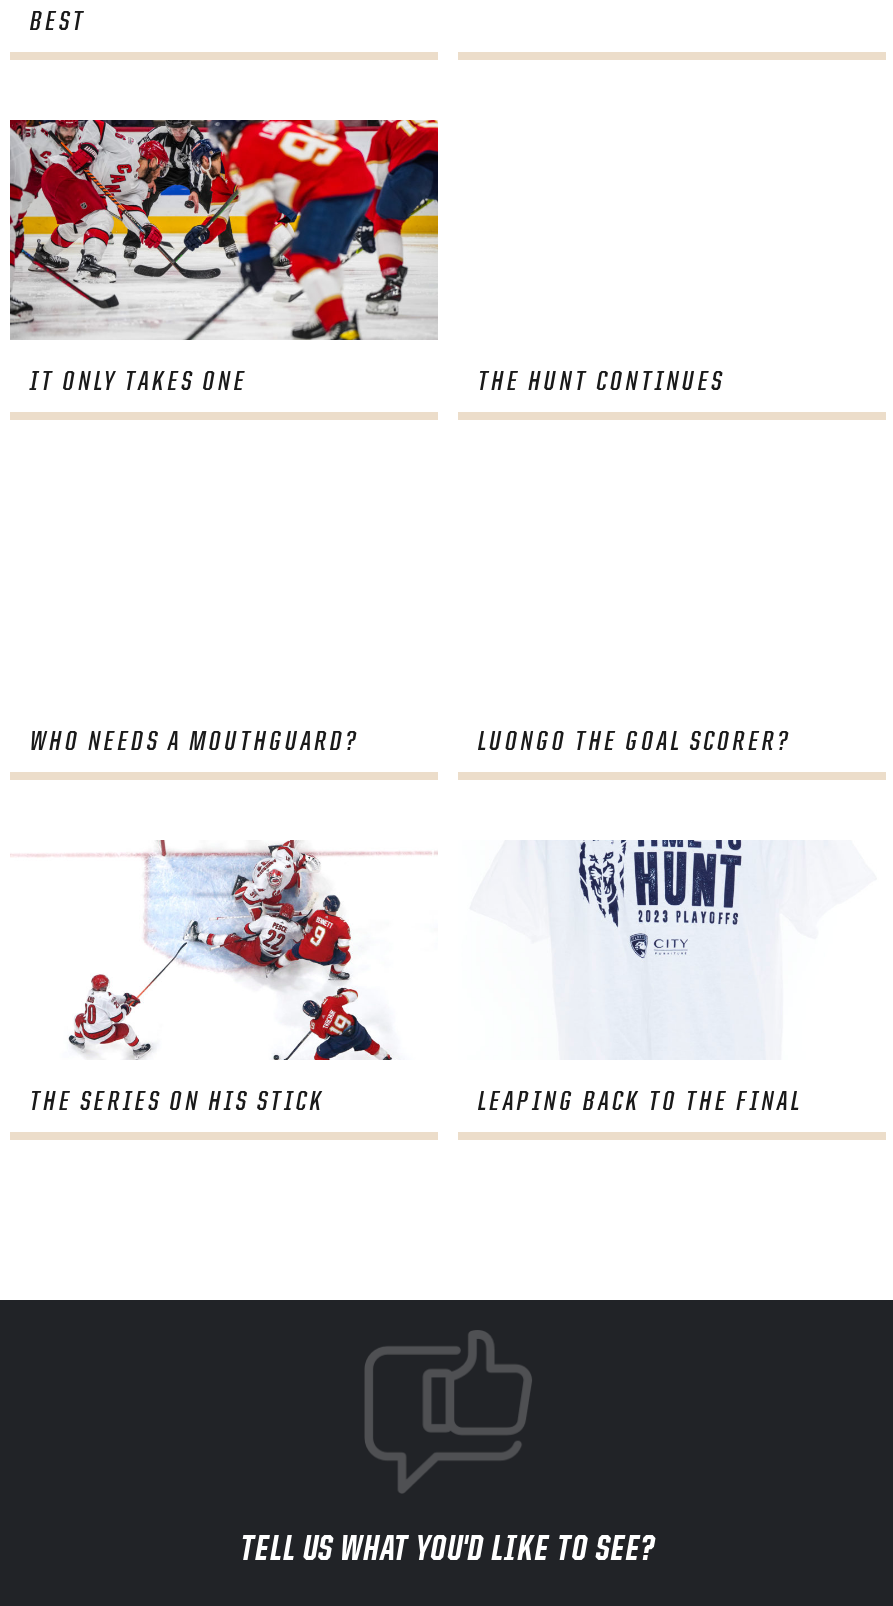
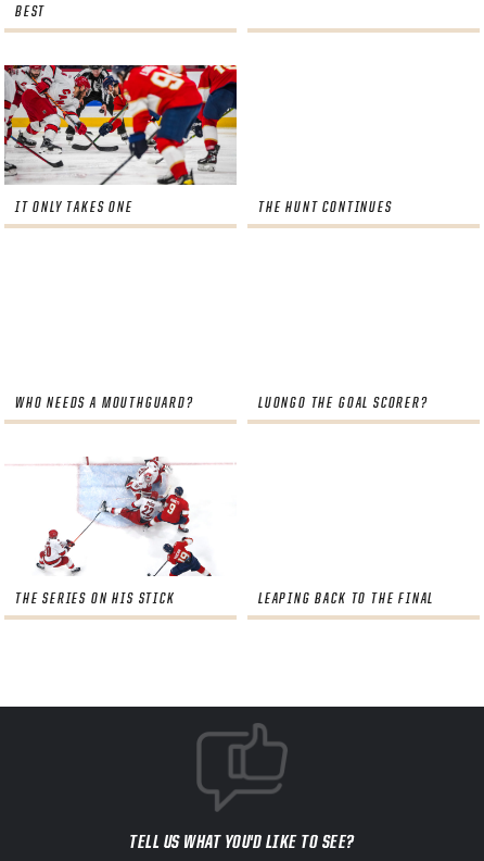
[574,838,746,962] [image] -> none

